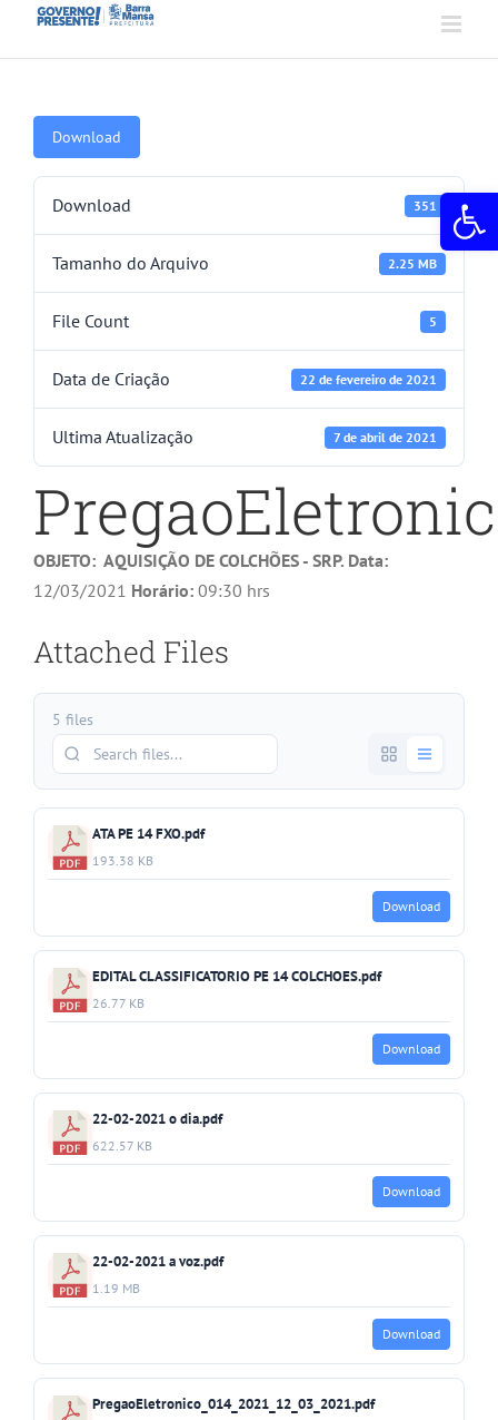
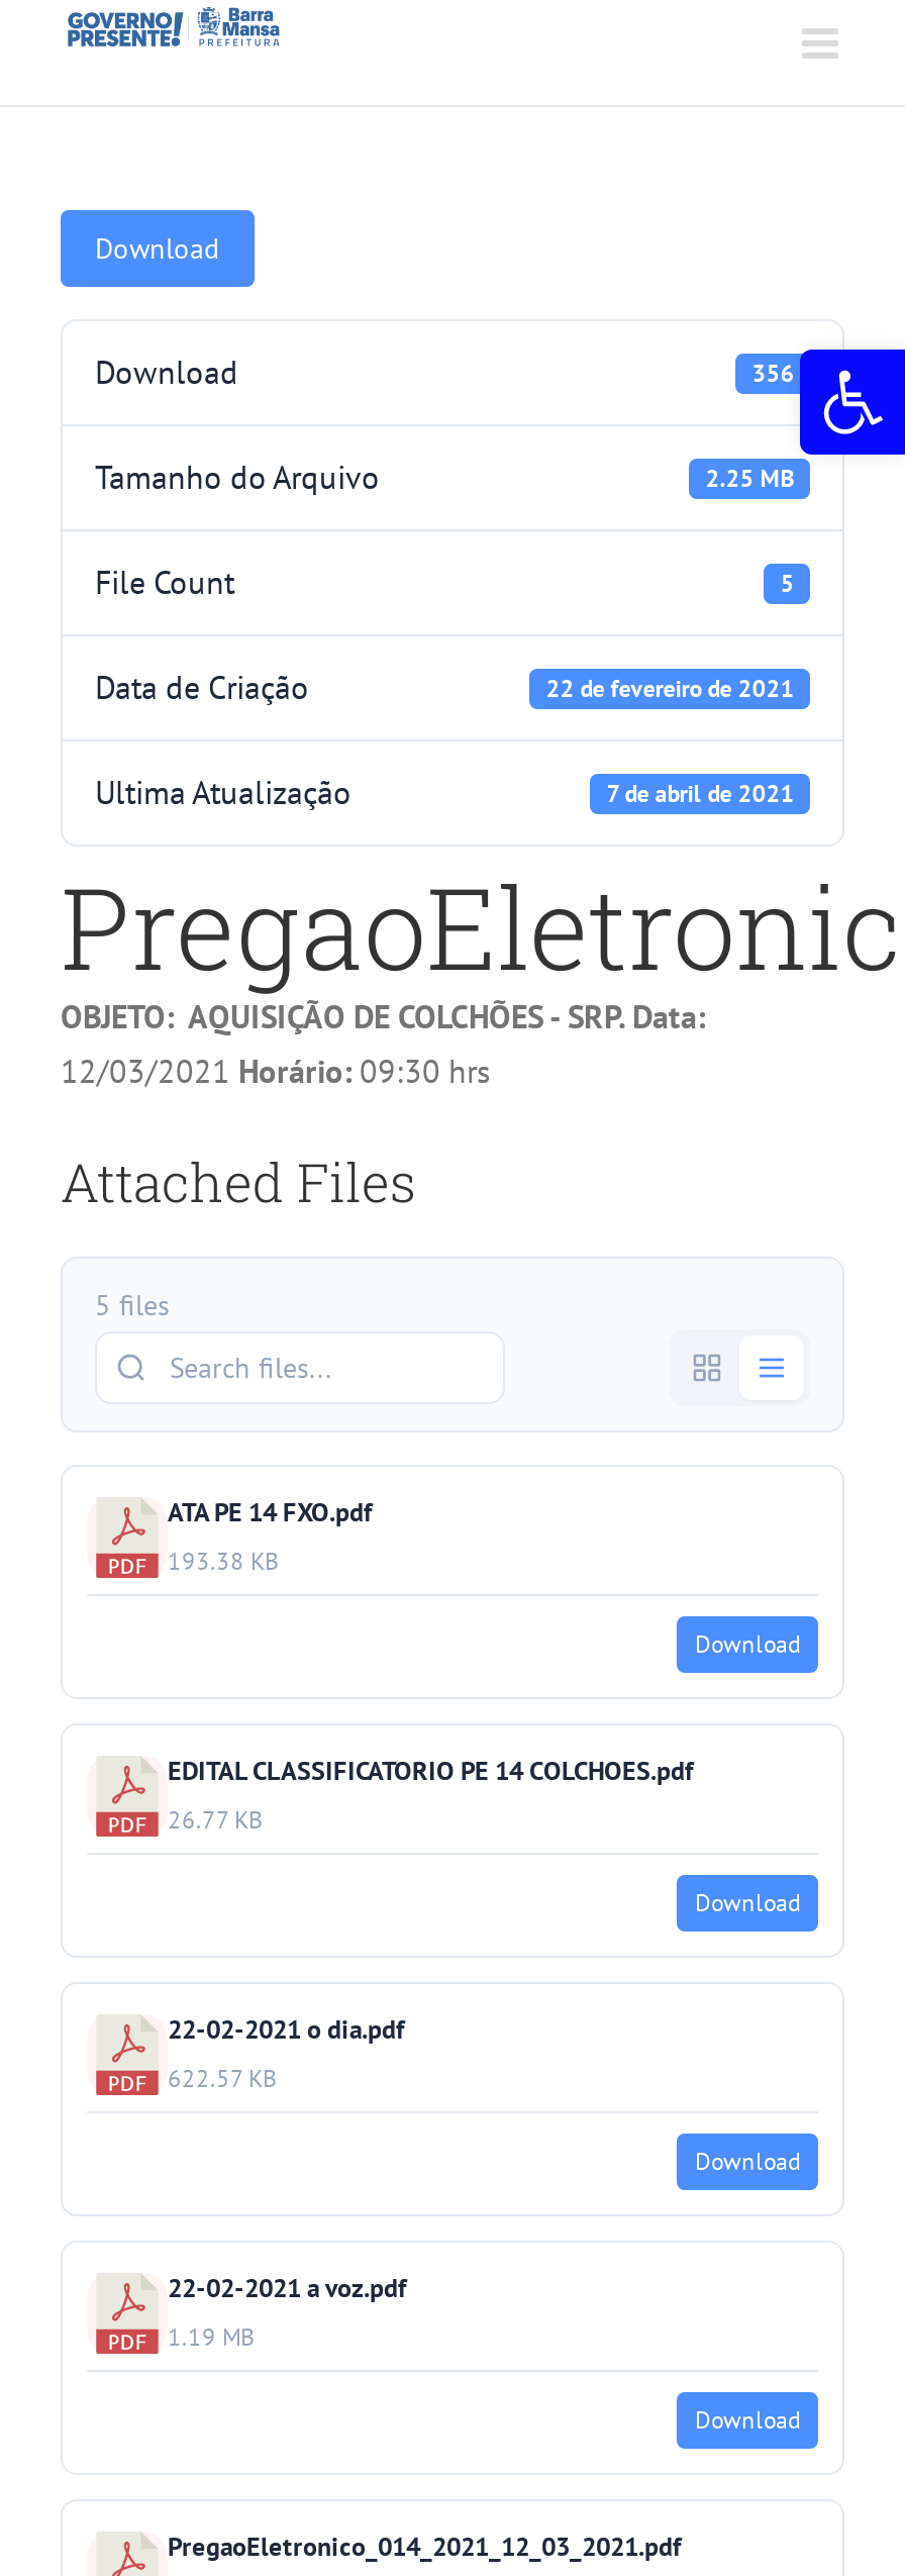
[414,197,437,214] 351 -> [752,357,794,388] 356

